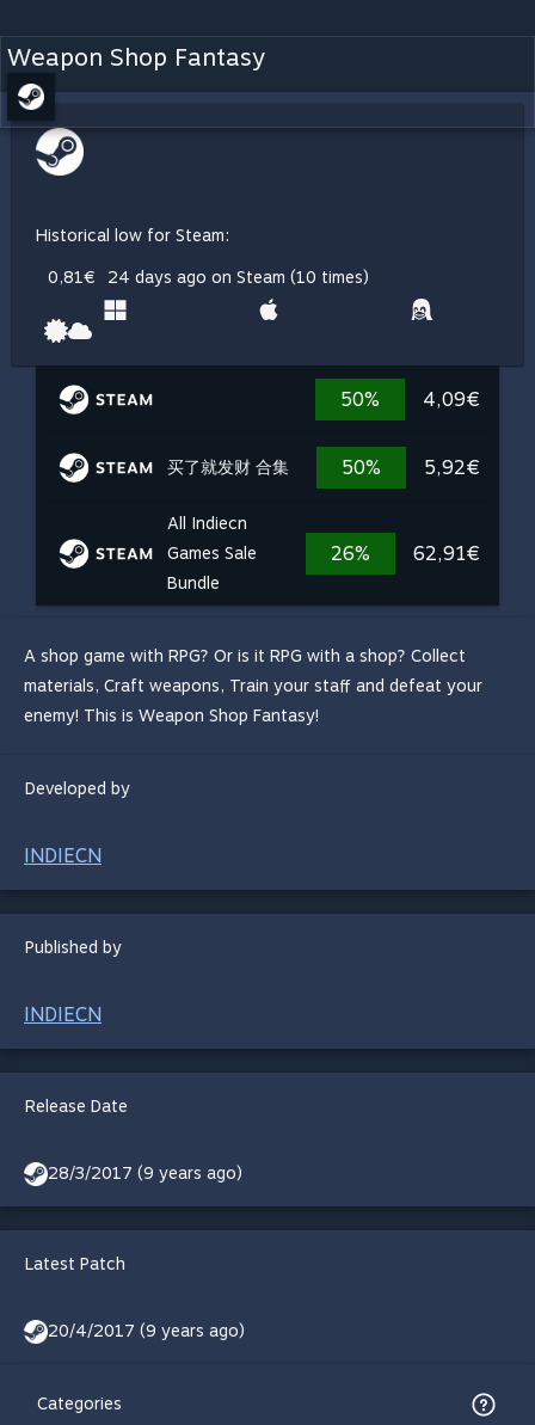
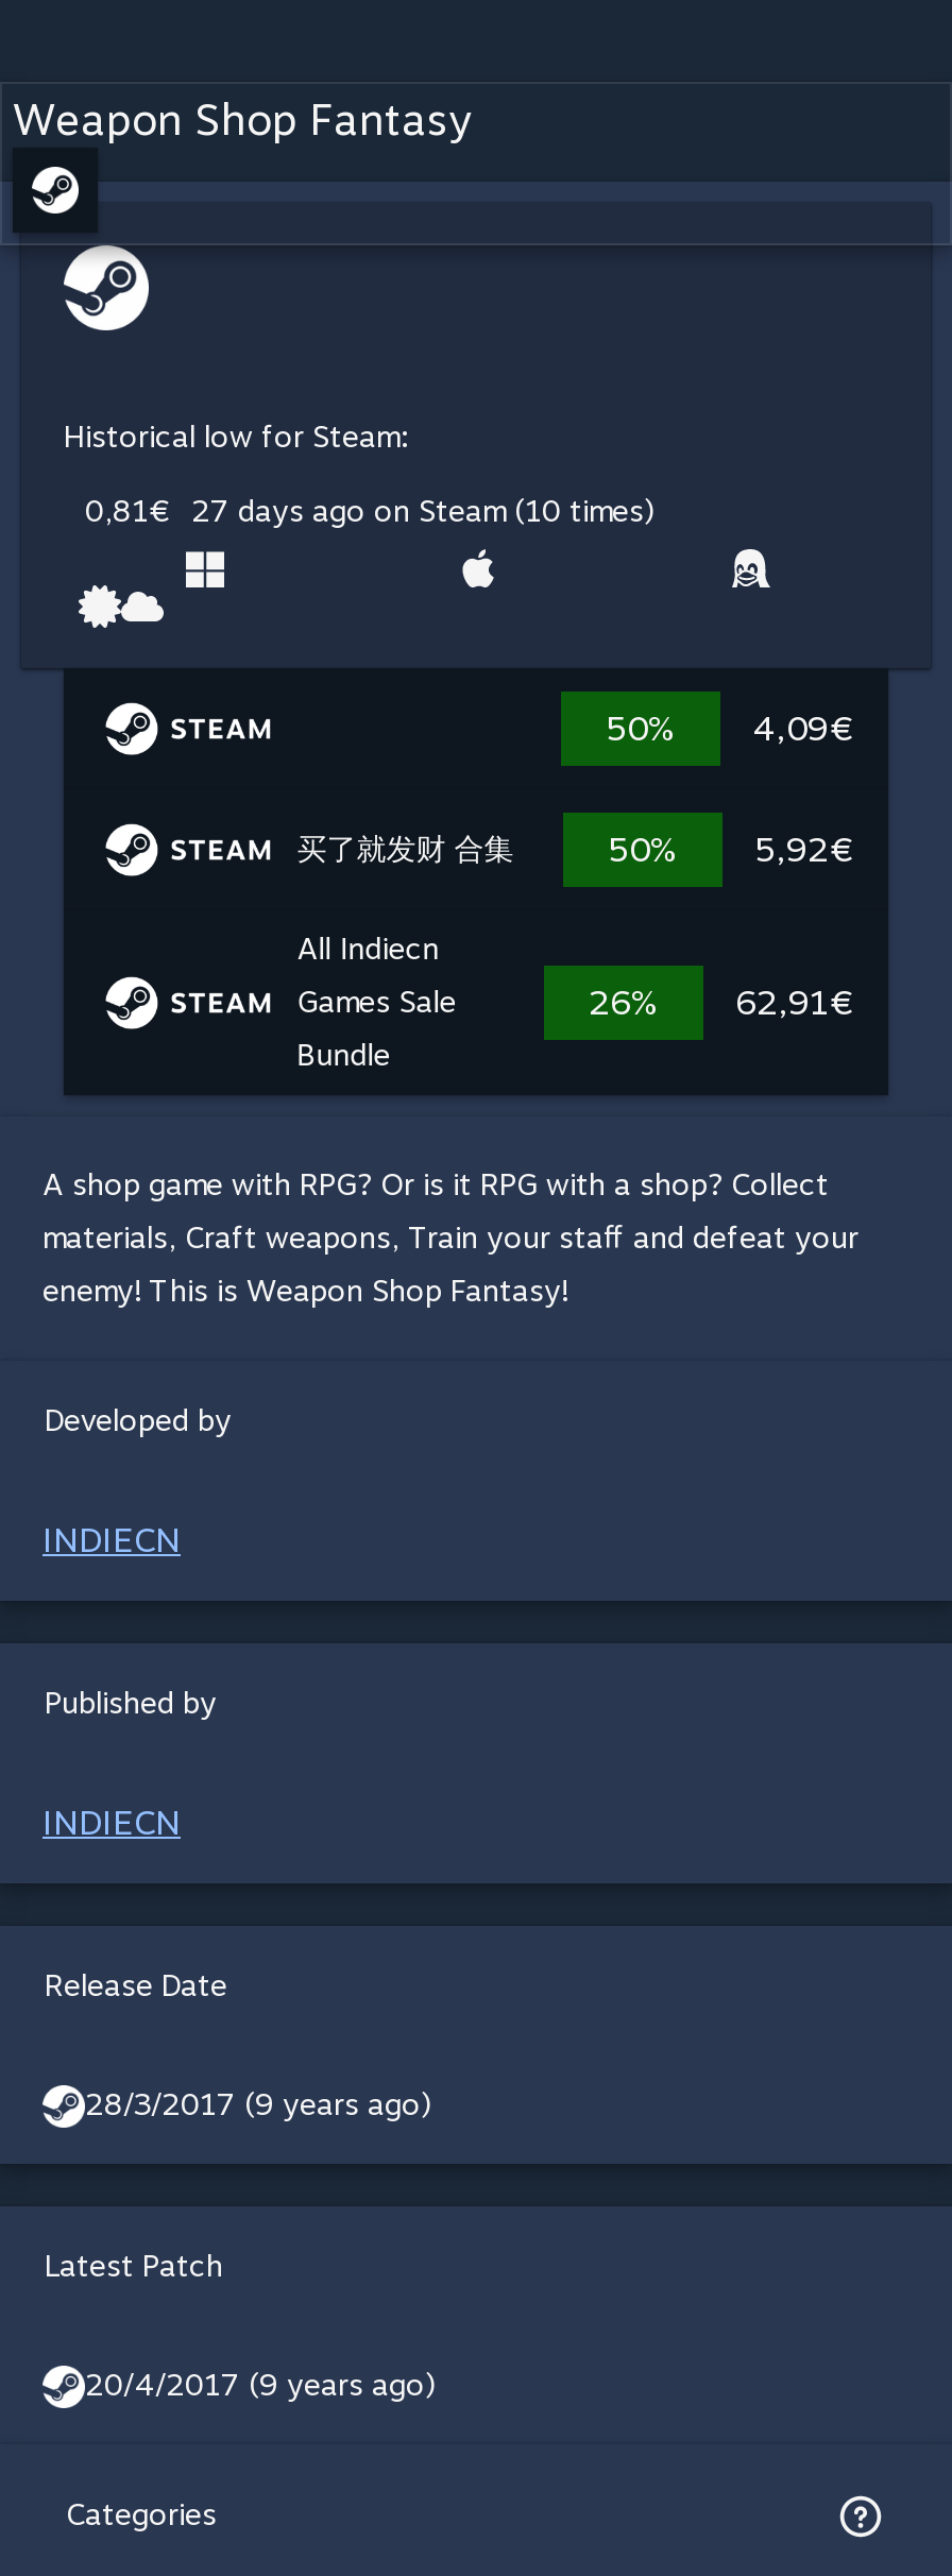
[107,268,369,287] 24 days ago on Steam (10 times) -> [191,494,654,528] 27 days ago on Steam (10 times)

